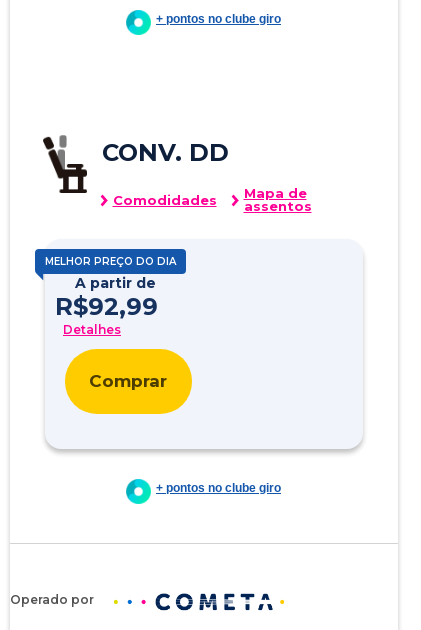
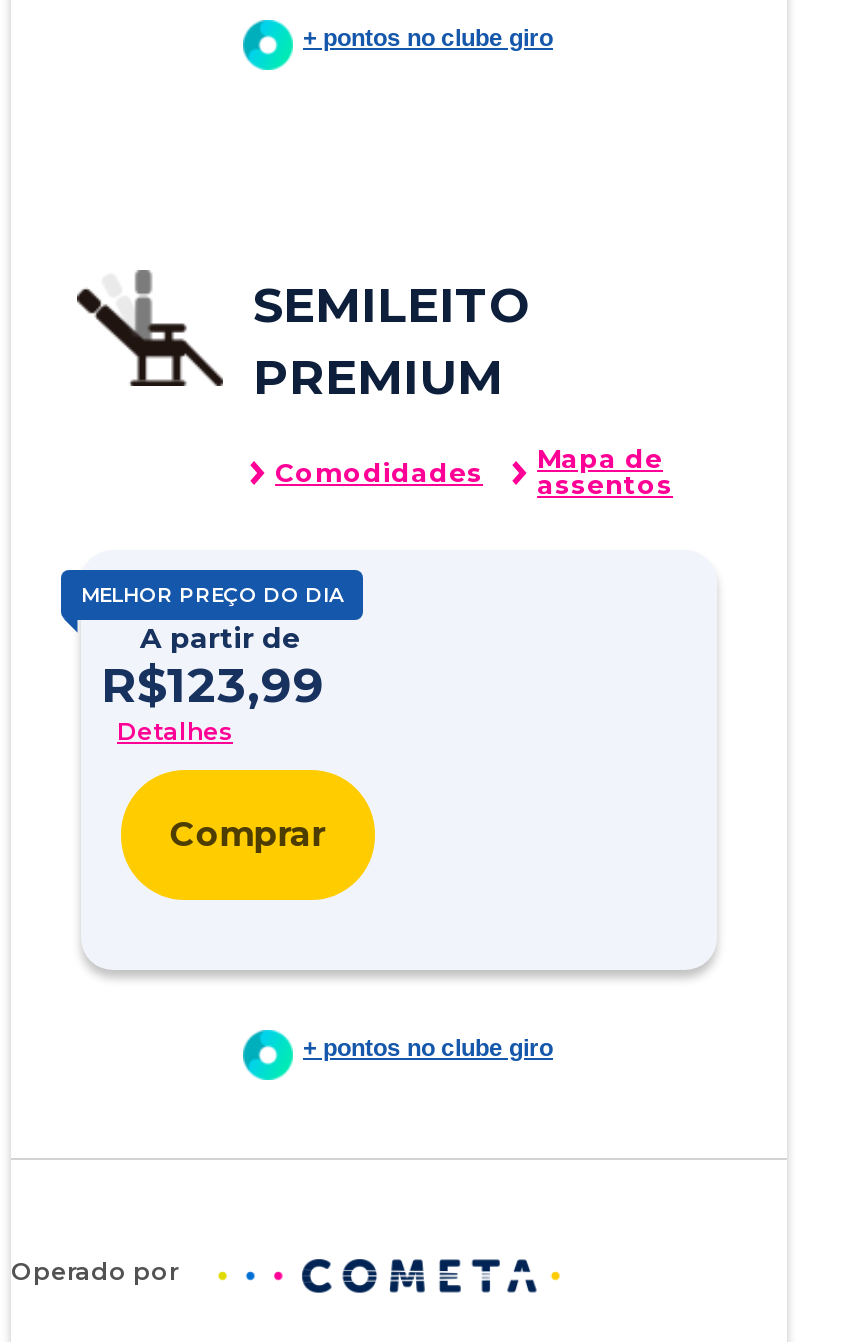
[42,135,88,194] [image] -> [75,268,165,386] [image]
[101,138,228,167] CONV. DD -> [253,276,529,406] SEMILEITO | PREMIUM
[55,292,158,321] R$92,99 -> [101,656,325,714] R$123,99

